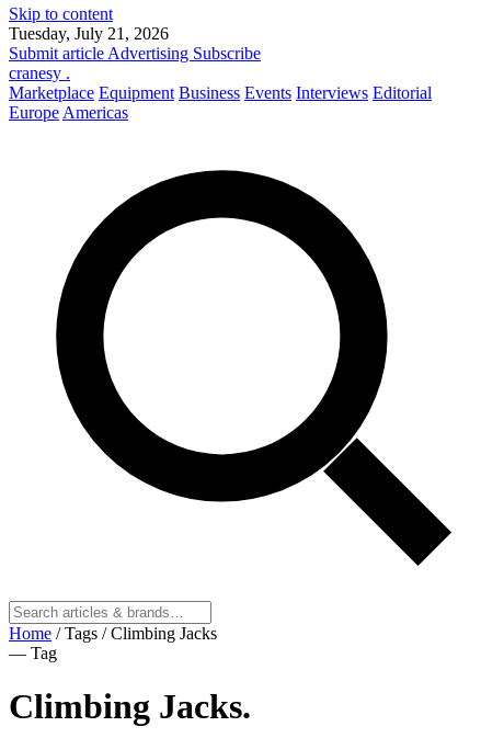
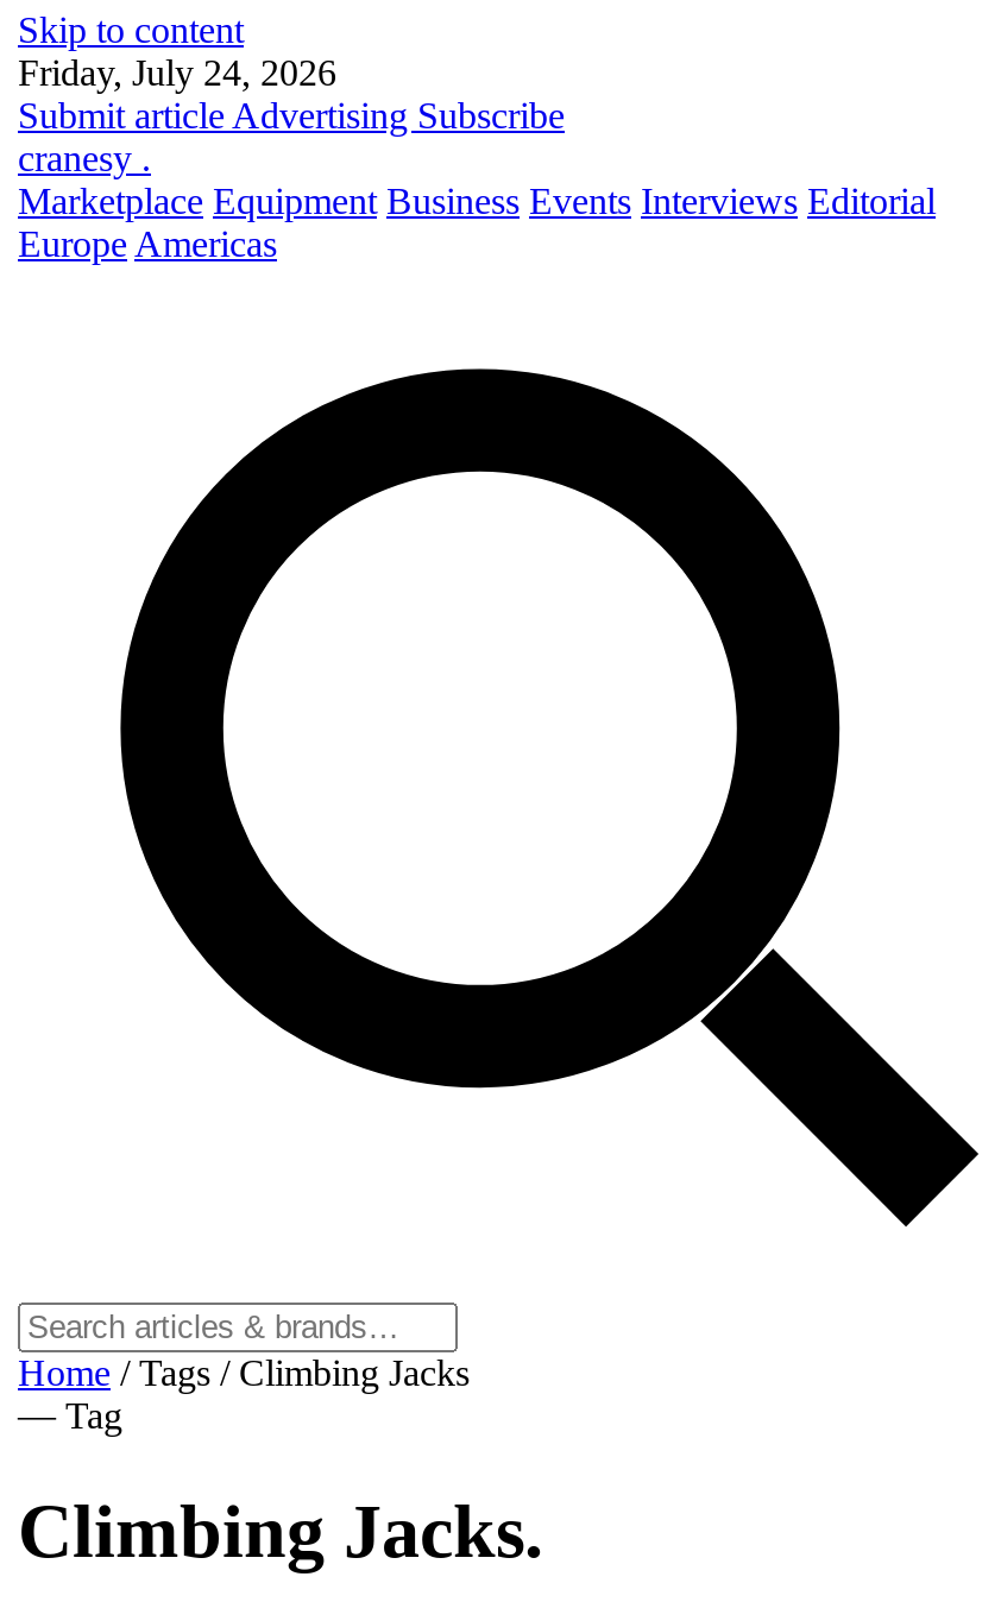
[9,24,169,43] Tuesday, July 21, 2026 -> [18,52,336,93] Friday, July 24, 2026

